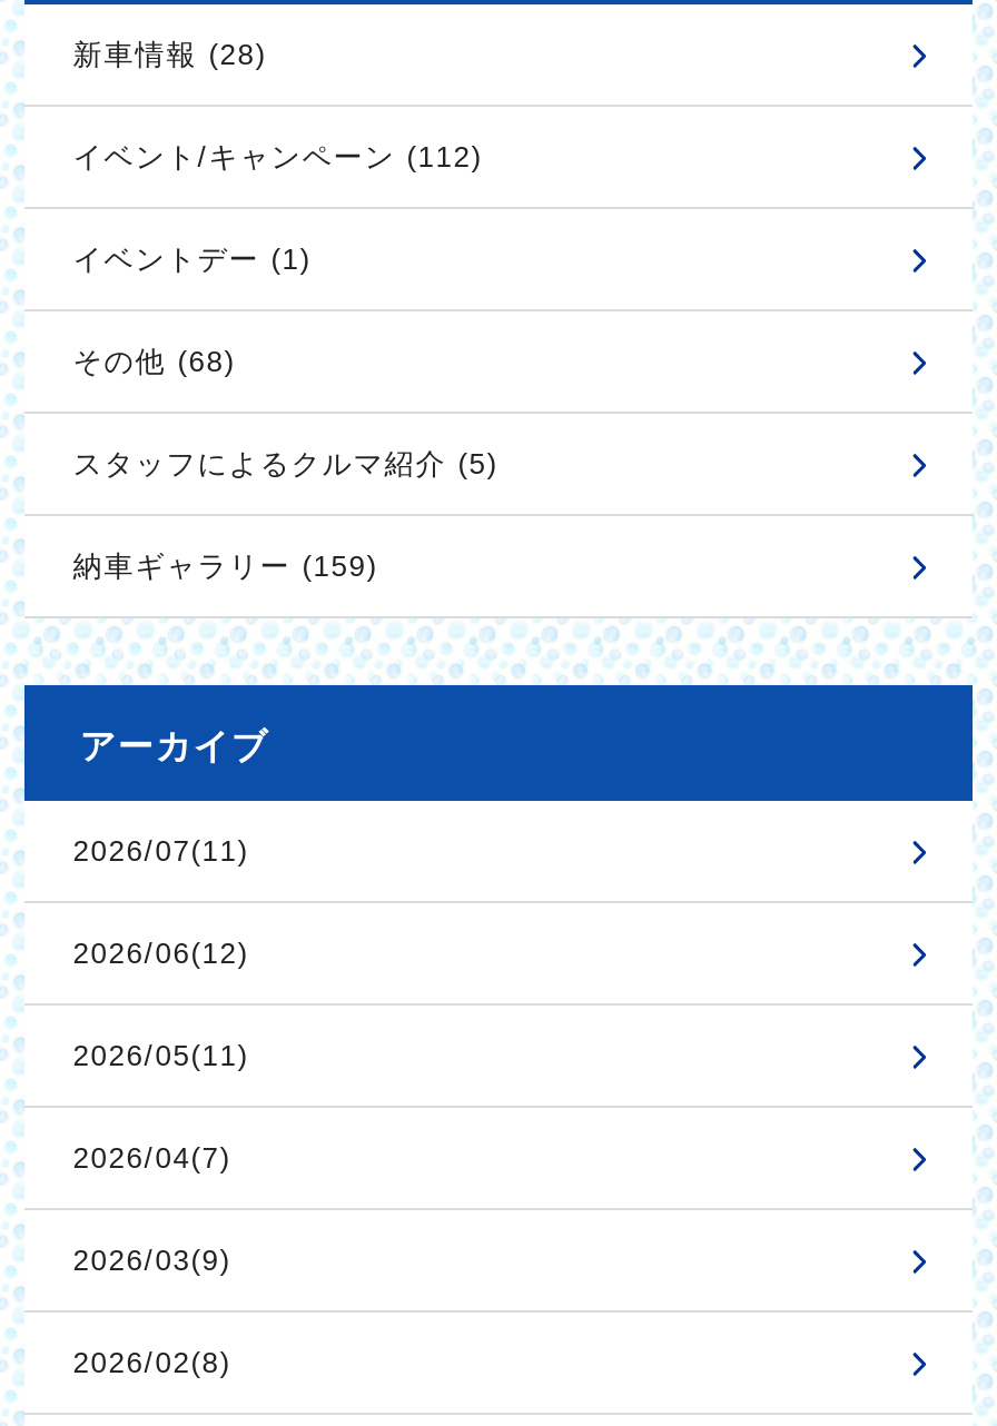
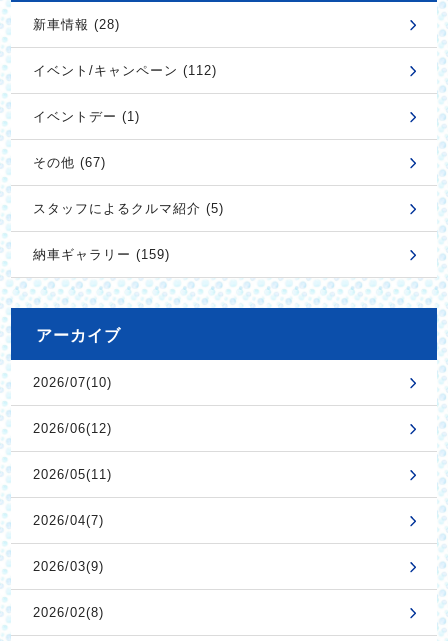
[73,345,235,379] その他 (68) -> [33,155,106,170] その他 (67)
[73,835,249,868] 2026/07(11) -> [33,375,112,390] 2026/07(10)

